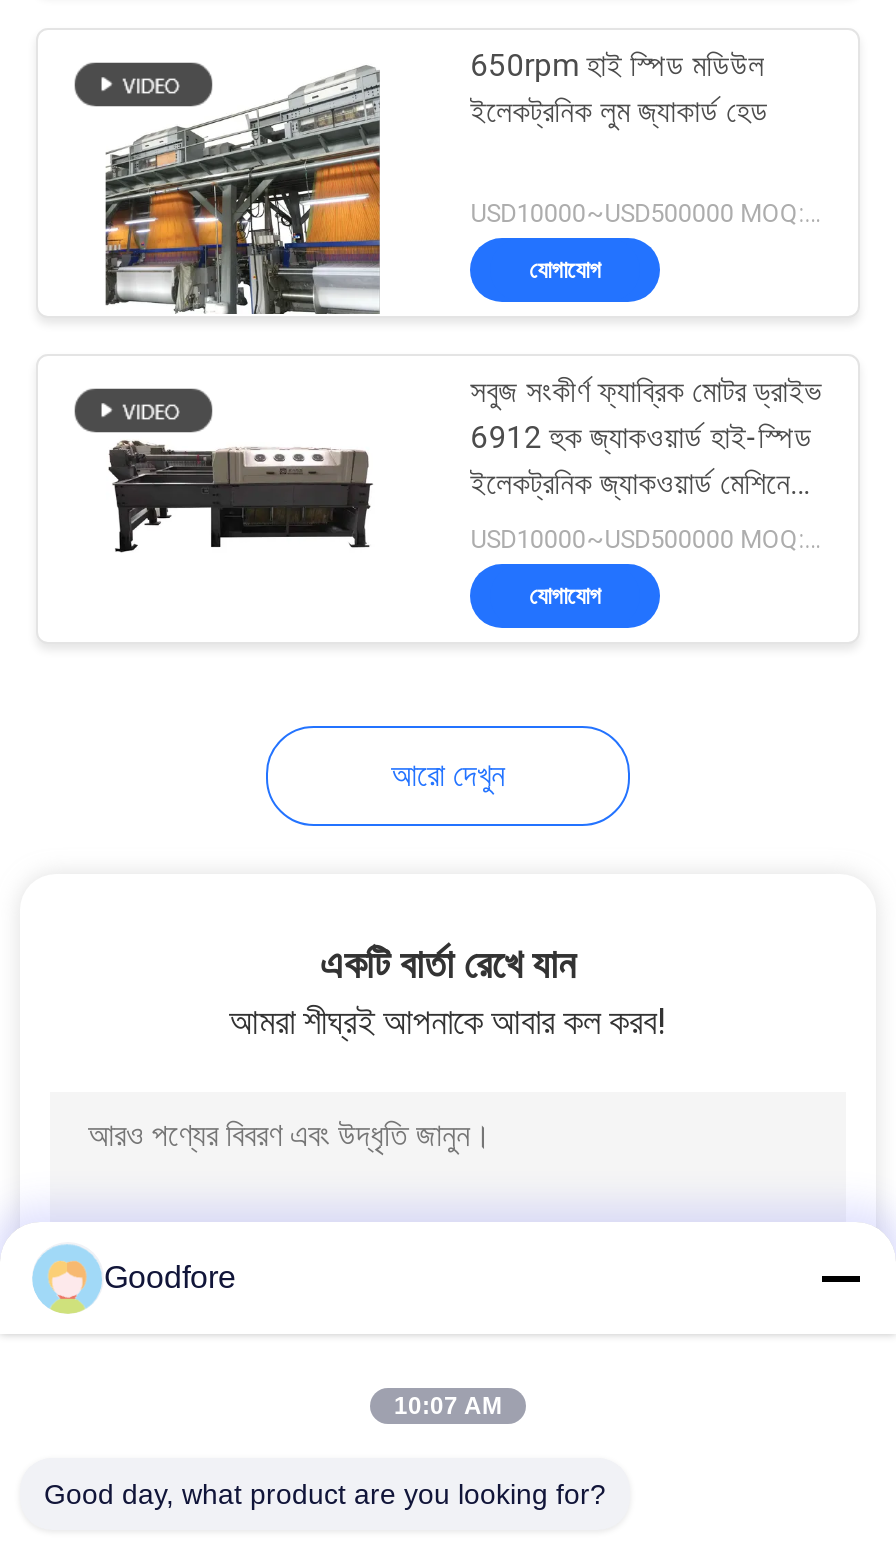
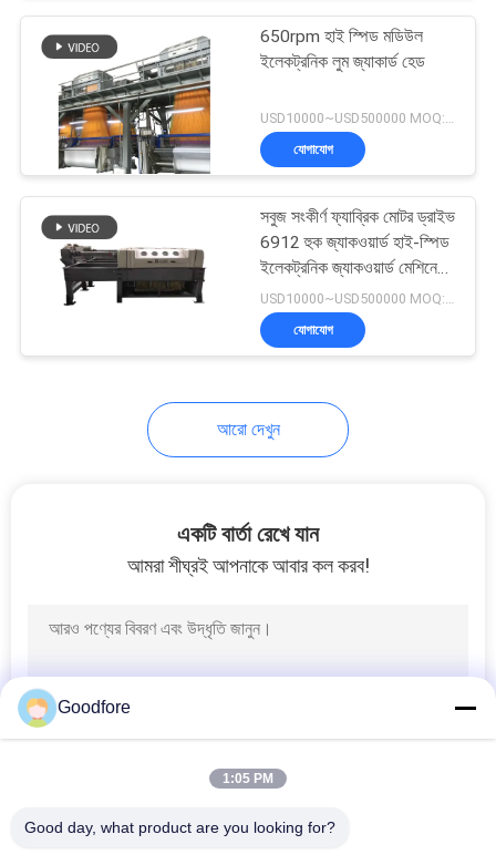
[394,1392,502,1420] 10:07 AM -> [223,771,273,786] 1:05 PM

